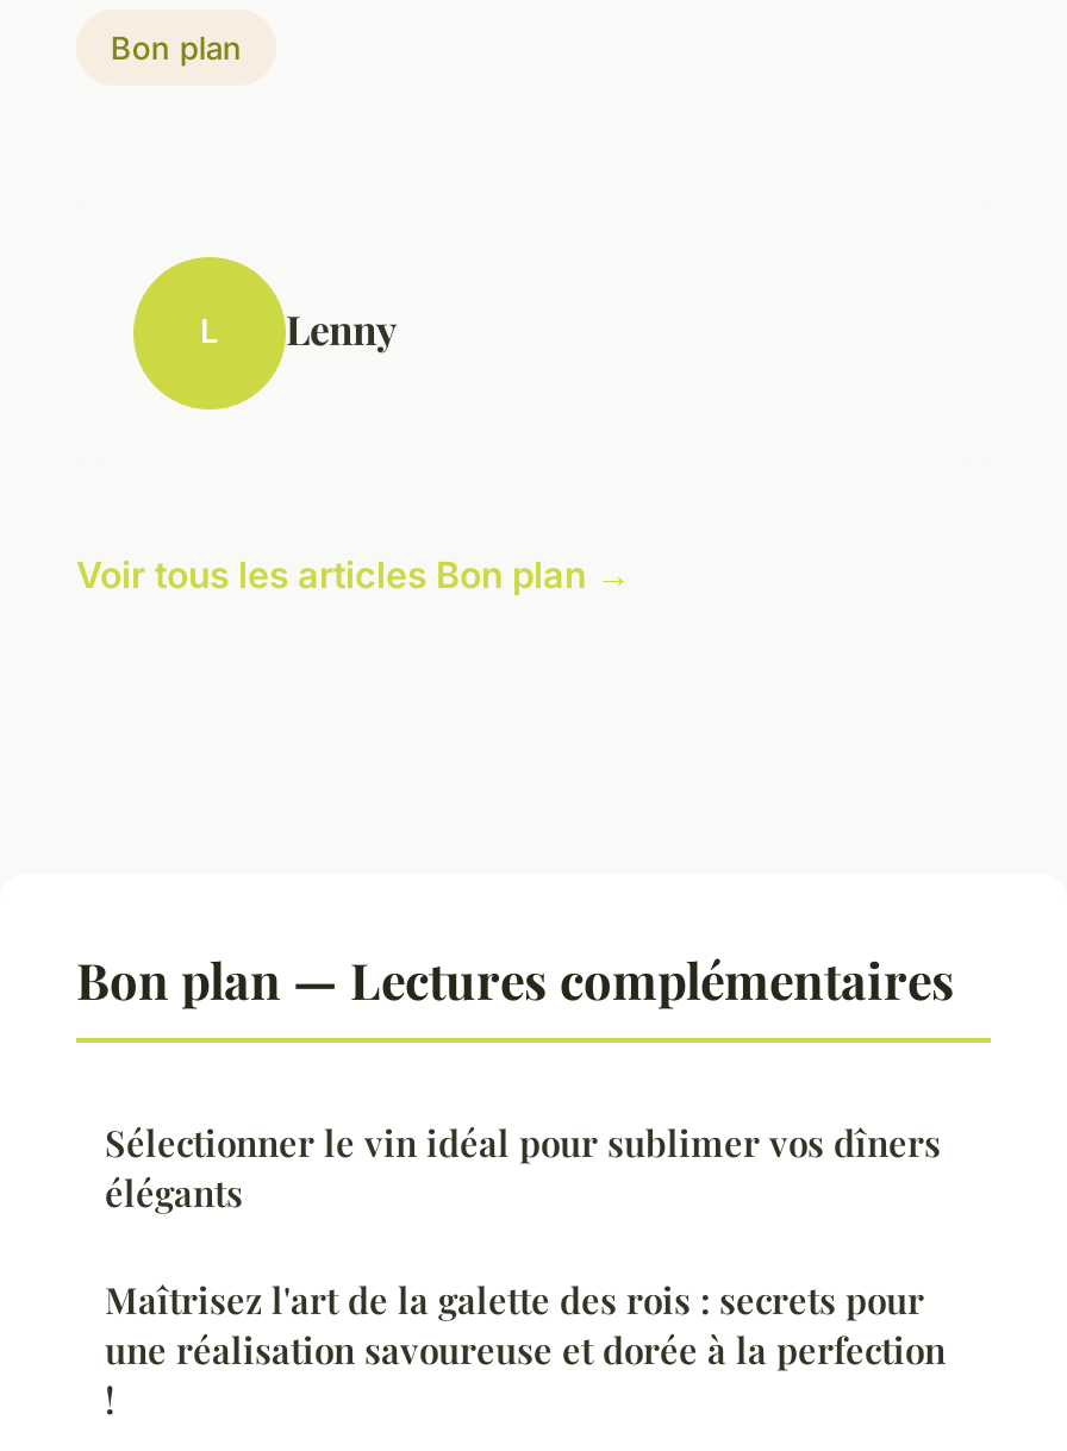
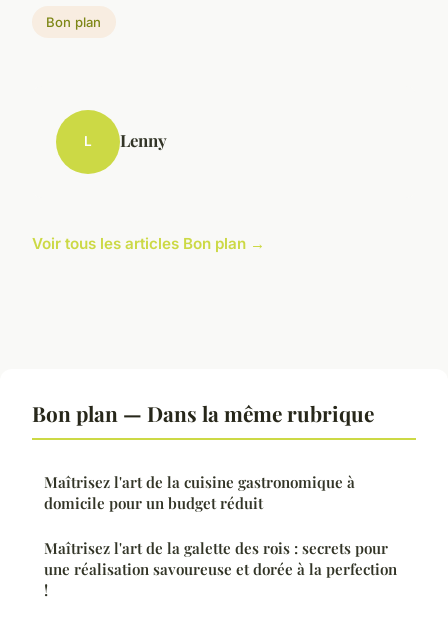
[76,945,955,1012] Bon plan — Lectures complémentaires -> [32,399,374,427] Bon plan — Dans la même rubrique
[105,1119,941,1217] Sélectionner le vin idéal pour sublimer vos dîners | élégants -> [44,472,355,513] Maîtrisez l'art de la cuisine gastronomique à | domicile pour un budget réduit

